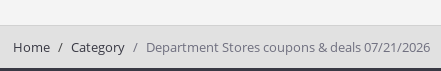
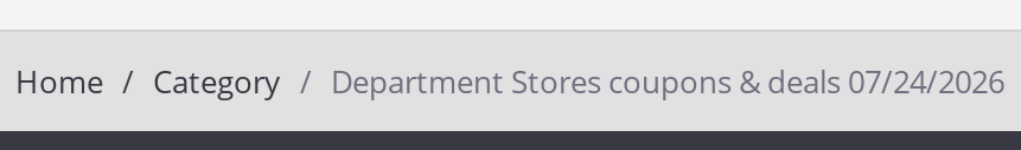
[146,38,430,56] Department Stores coupons & deals 07/21/2026 -> [331,60,1004,103] Department Stores coupons & deals 07/24/2026

